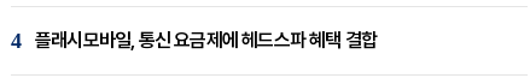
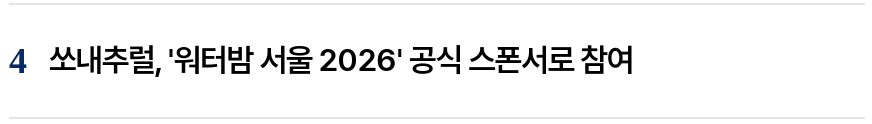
[35,29,377,52] 플래시모바일, 통신 요금제에 헤드스파 혜택 결합 -> [49,42,633,80] 쏘내추럴, '워터밤 서울 2026' 공식 스폰서로 참여

